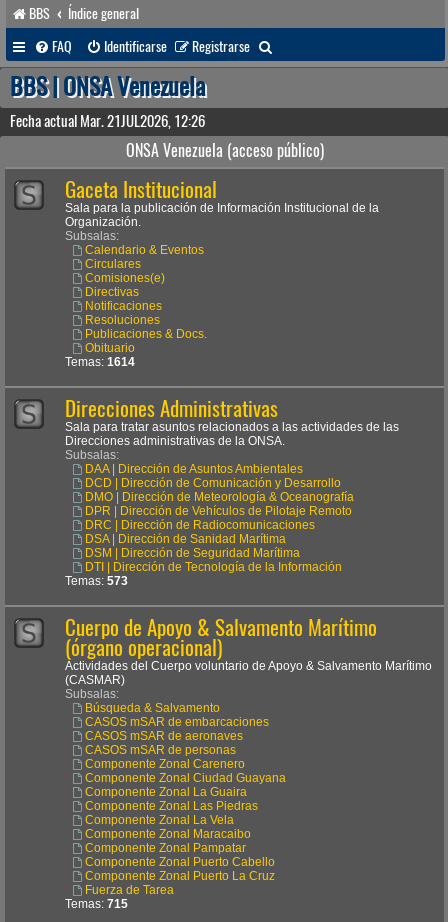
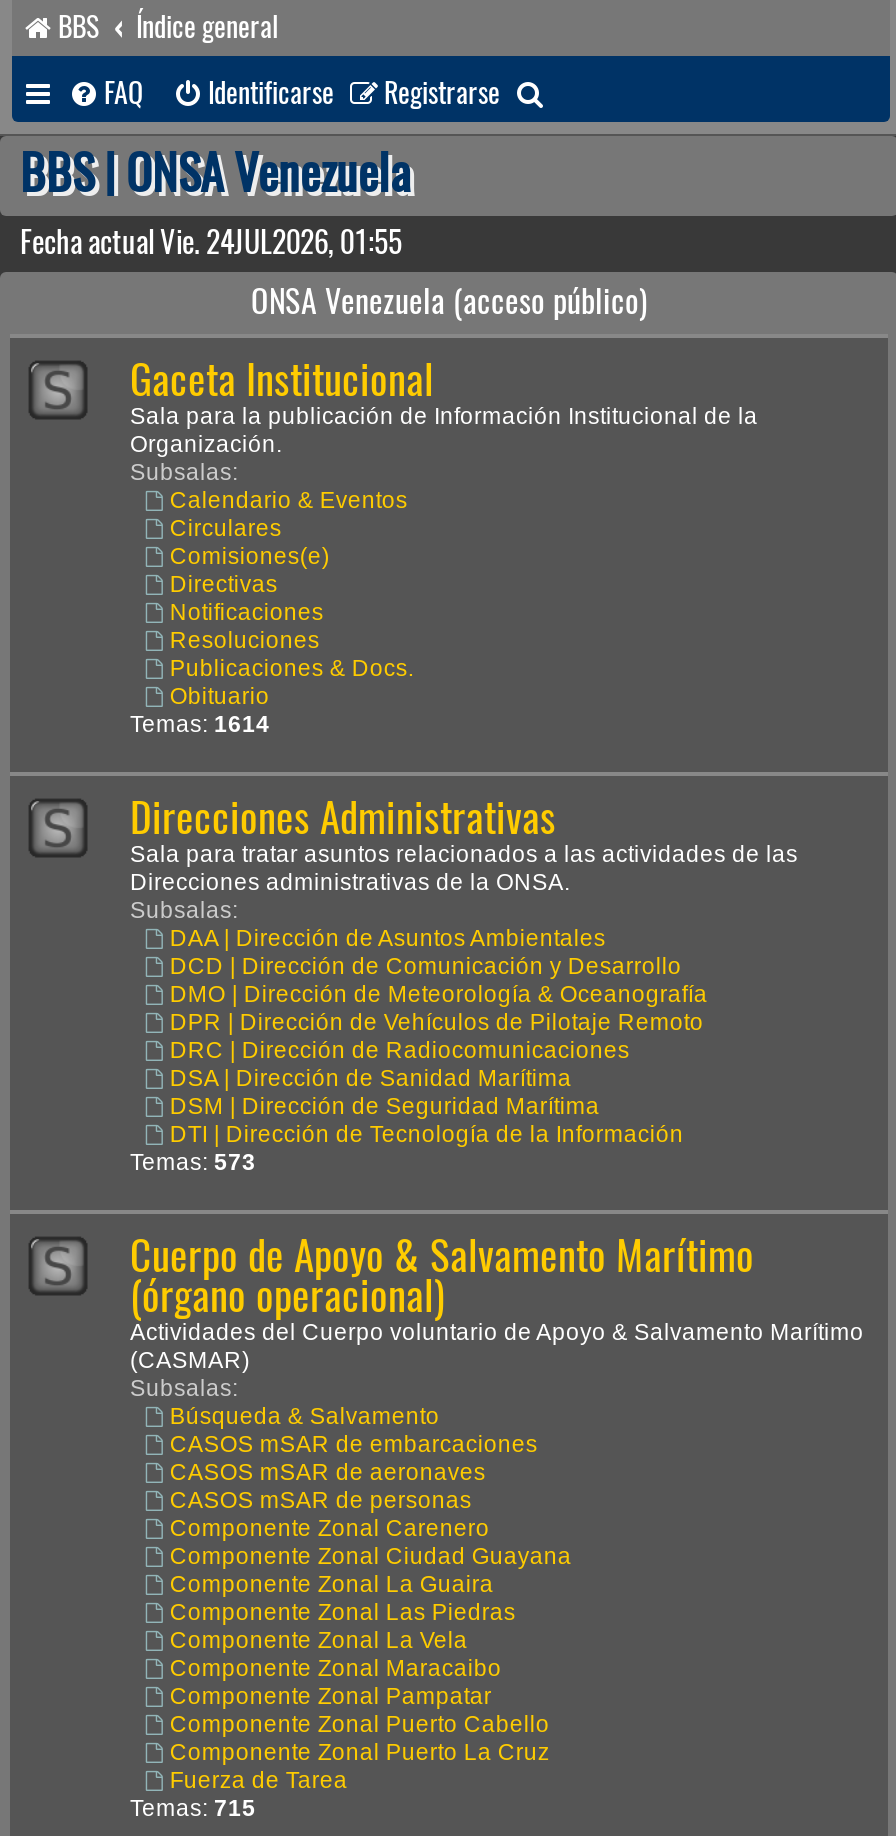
[10,111,205,131] Fecha actual Mar. 21JUL2026, 12:26 -> [20,222,402,262] Fecha actual Vie. 24JUL2026, 01:55

